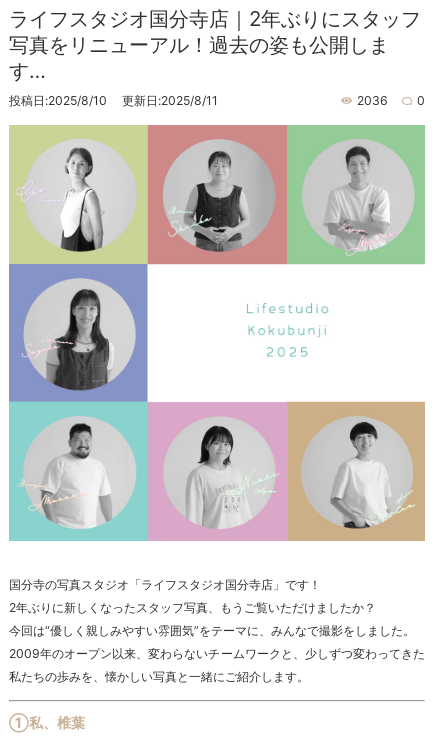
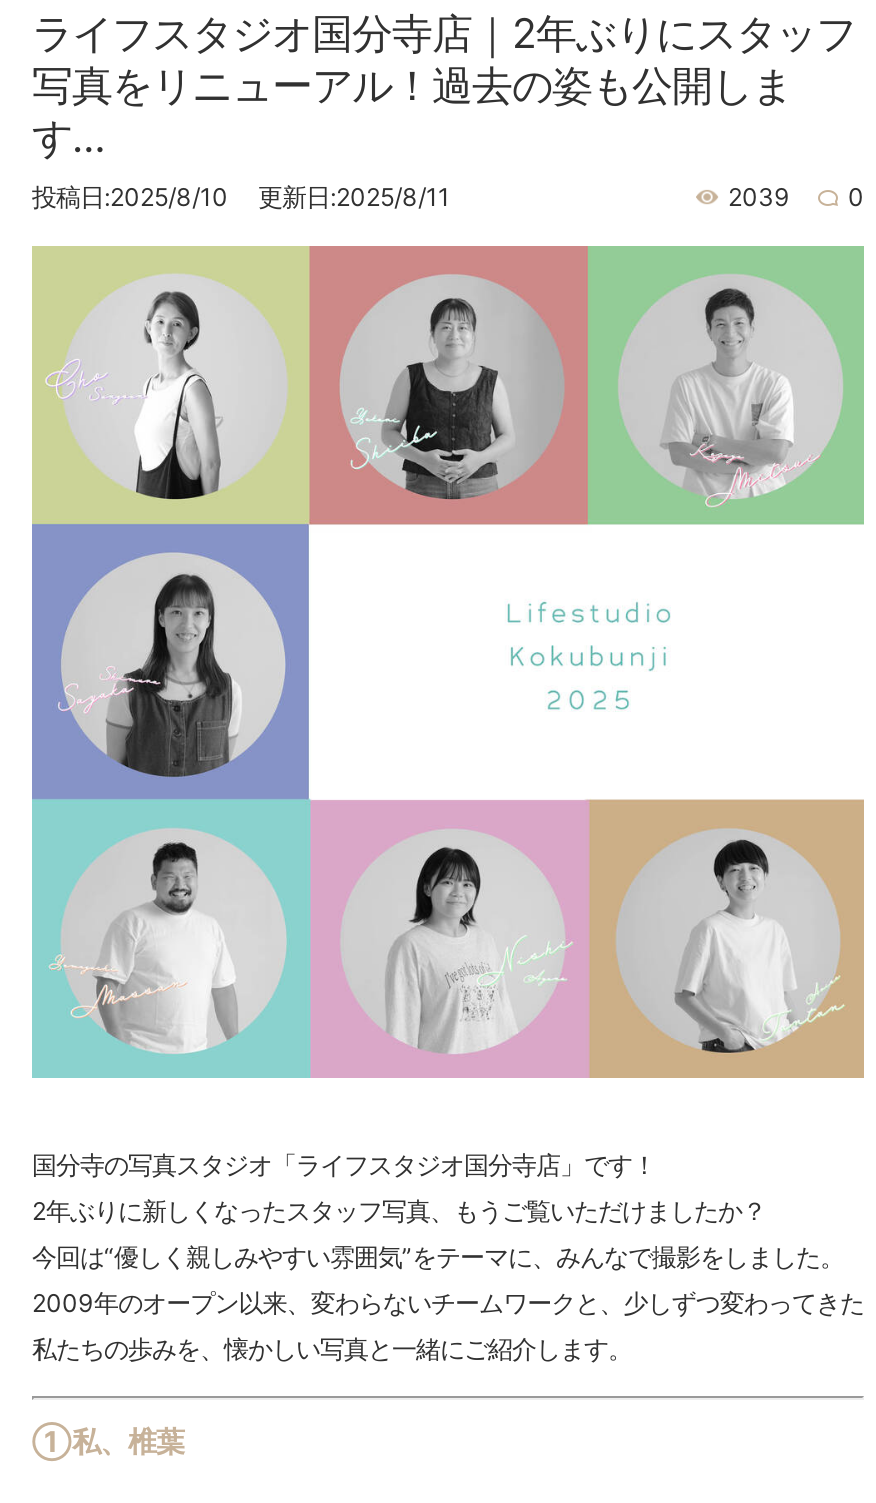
[357,93,425,108] 2036 0 -> [728,183,864,213] 2039 0

